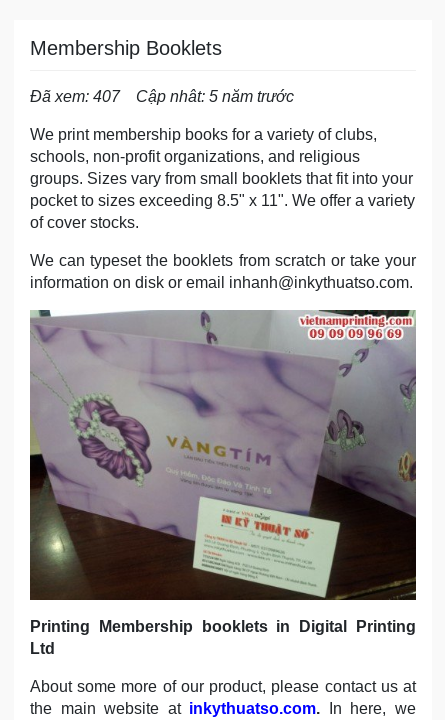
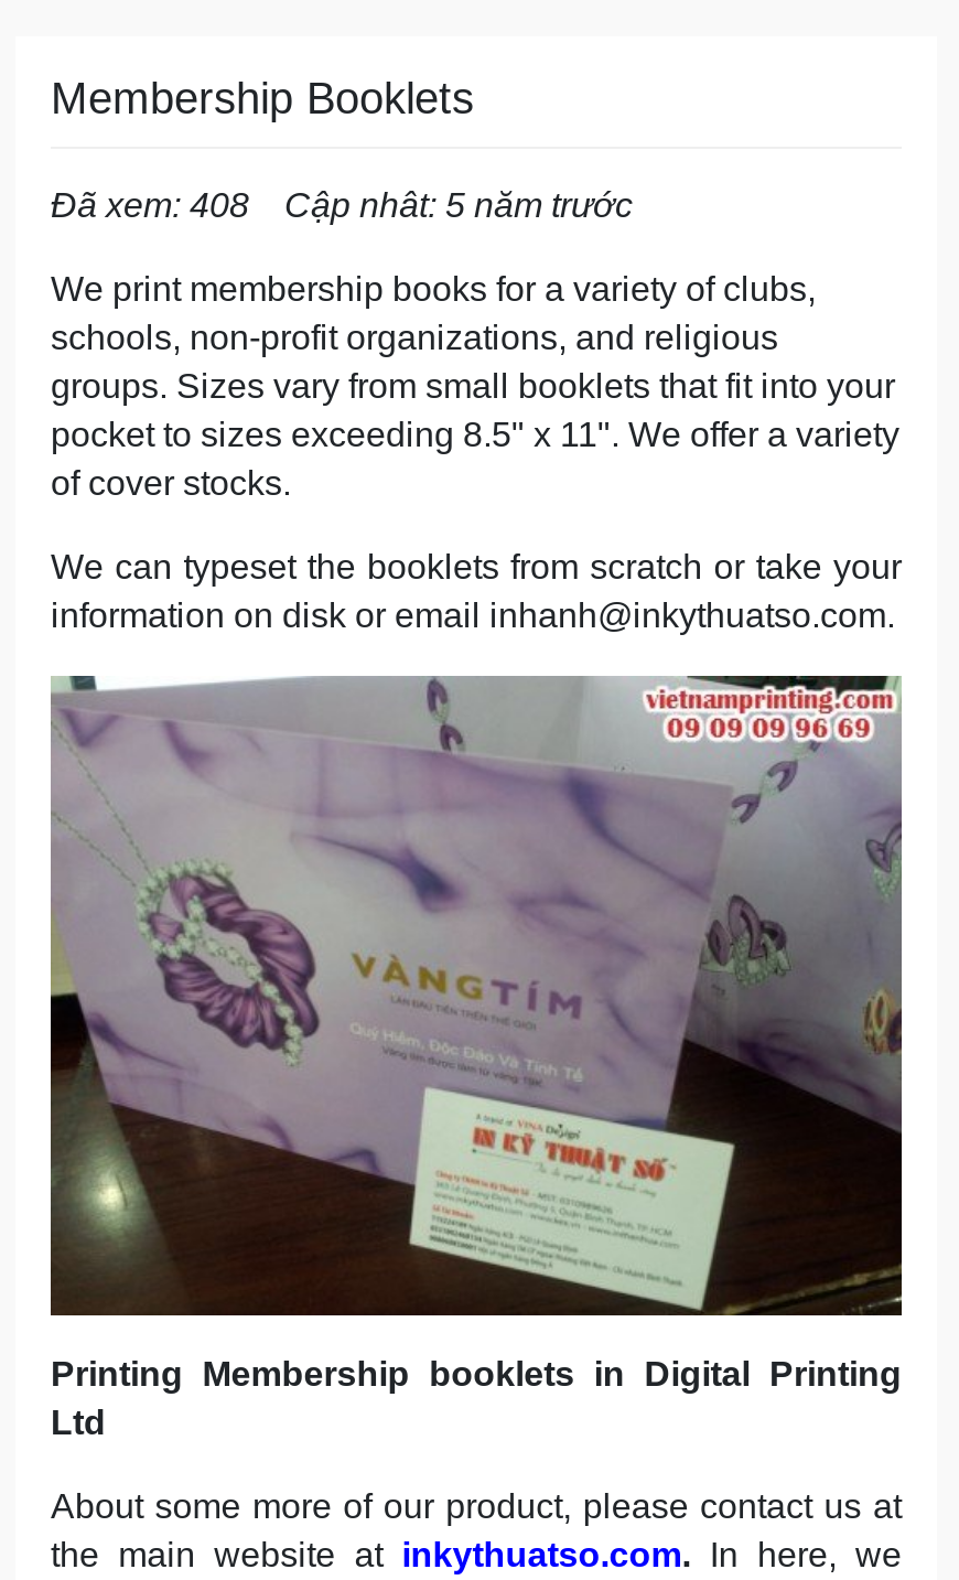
[30,88,294,105] Đã xem: 407 Cập nhât: 5 năm trước -> [51,186,633,224] Đã xem: 408 Cập nhât: 5 năm trước

